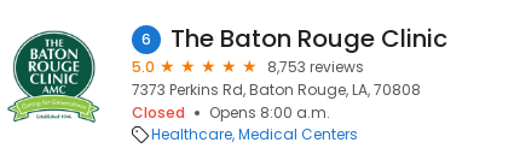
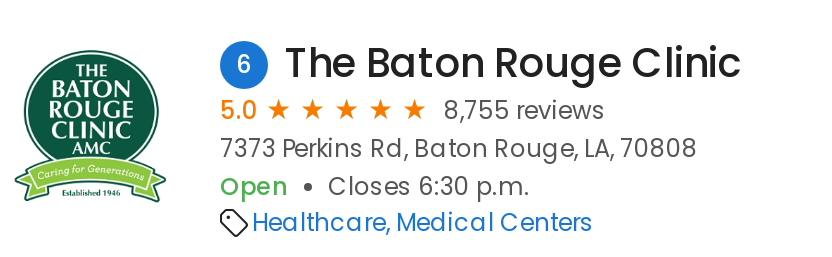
[267,57,364,77] 8,753 reviews -> [444,93,606,127] 8,755 reviews
[132,102,330,123] Closed | Opens 8:00 a.m. -> [220,169,530,203] Open | Closes 6:30 p.m.

